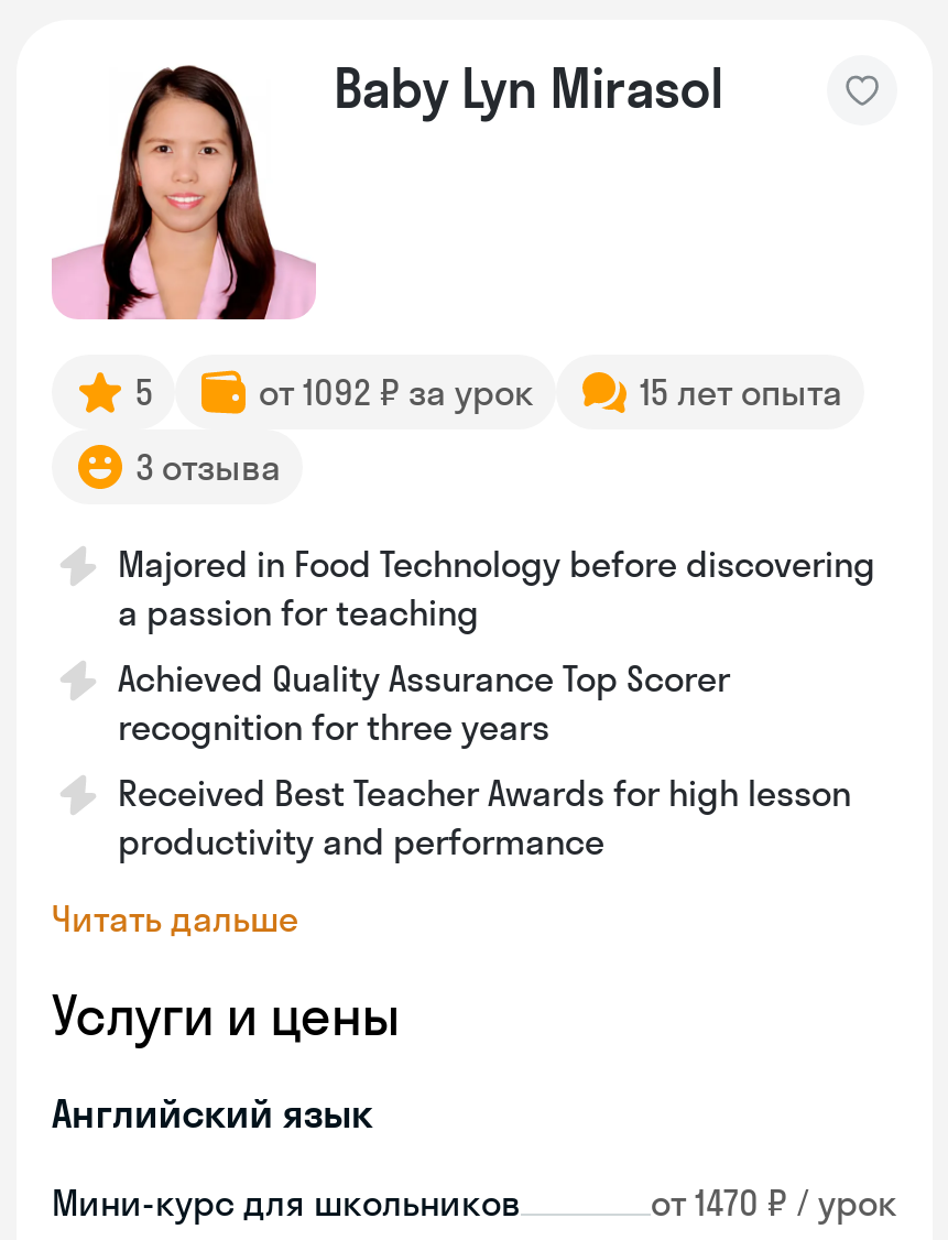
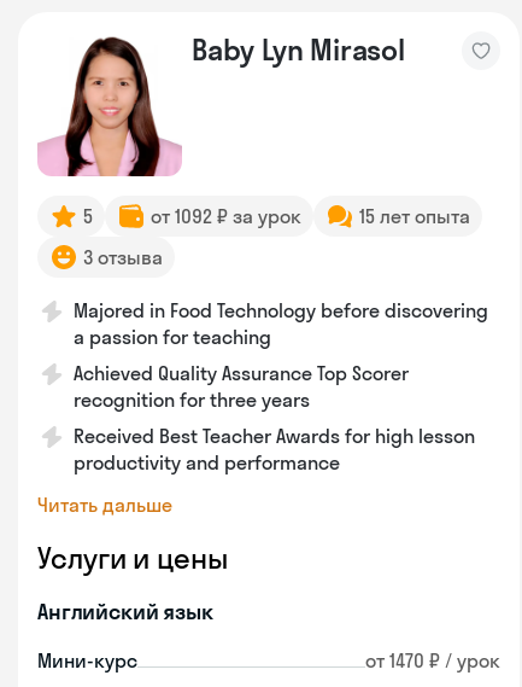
[52,1181,521,1225] Мини-курс для школьников -> [37,648,137,673] Мини-курс

